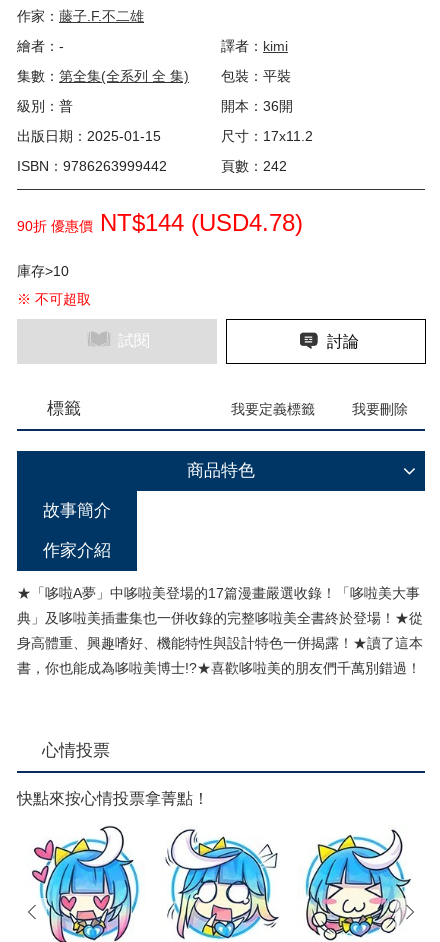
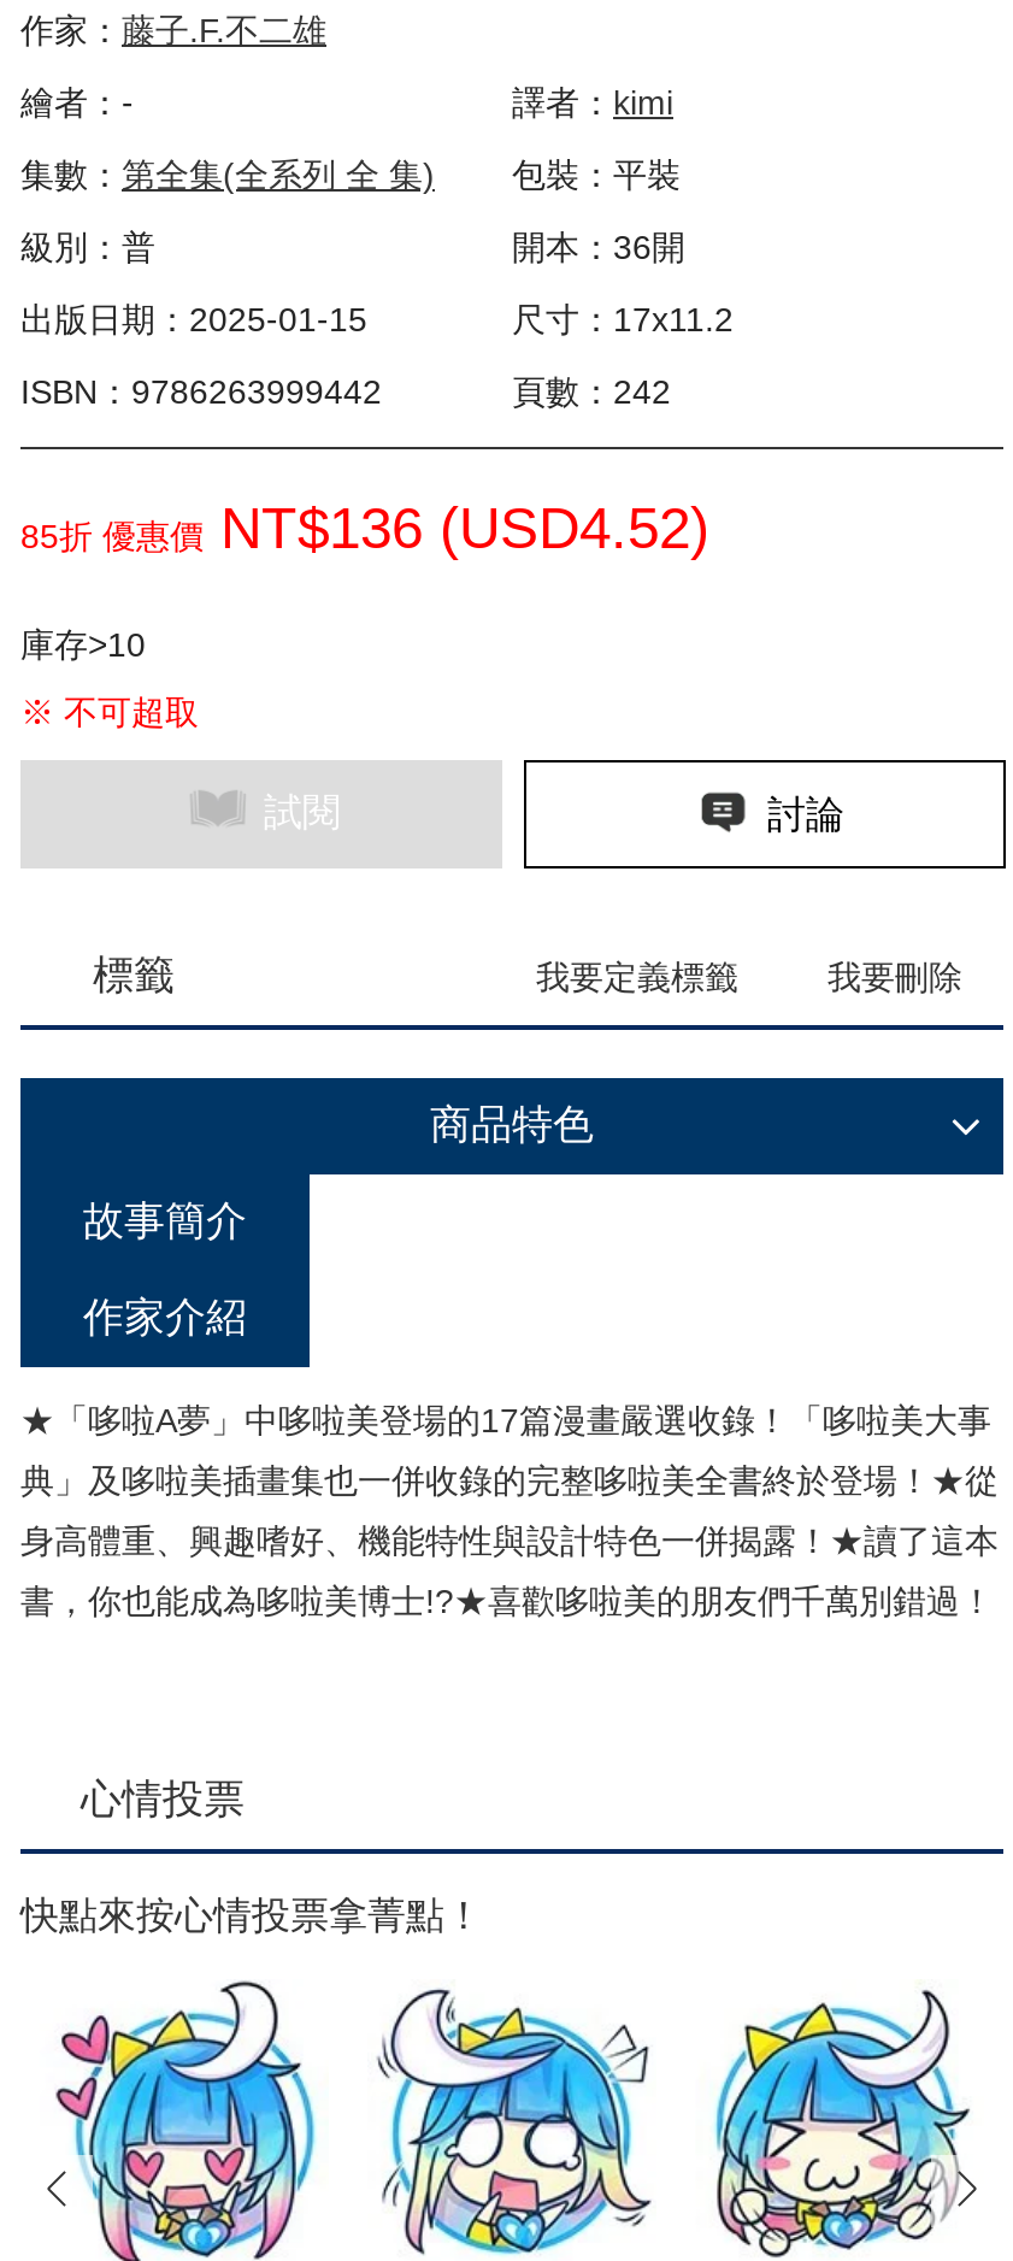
[17,209,303,236] 90折 優惠價NT$144 (USD4.78) -> [20,496,709,561] 85折 優惠價NT$136 (USD4.52)

